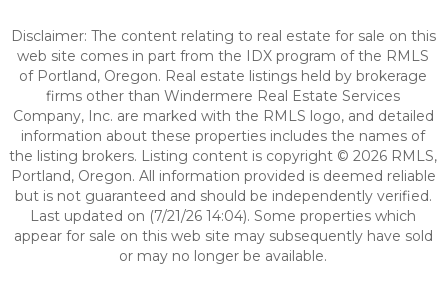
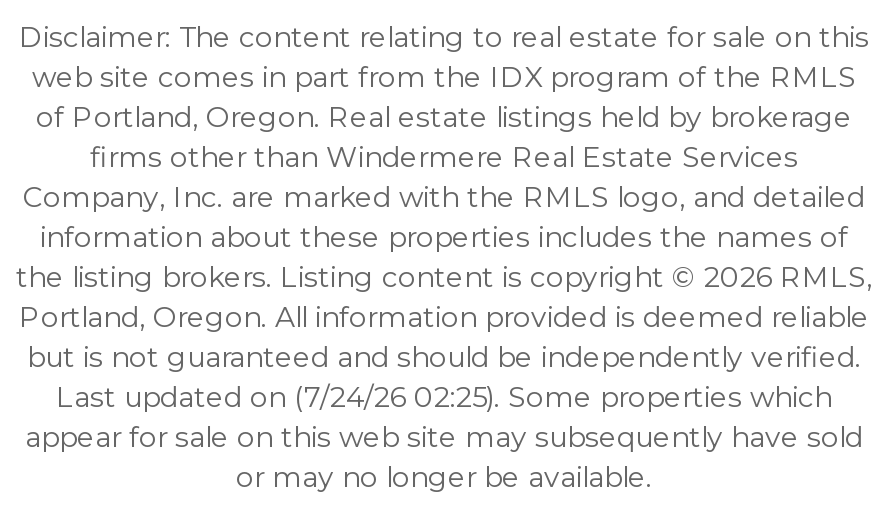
[30,207,416,225] Last updated on (7/21/26 14:04). Some properties which -> [56,379,832,415] Last updated on (7/24/26 02:25). Some properties which

